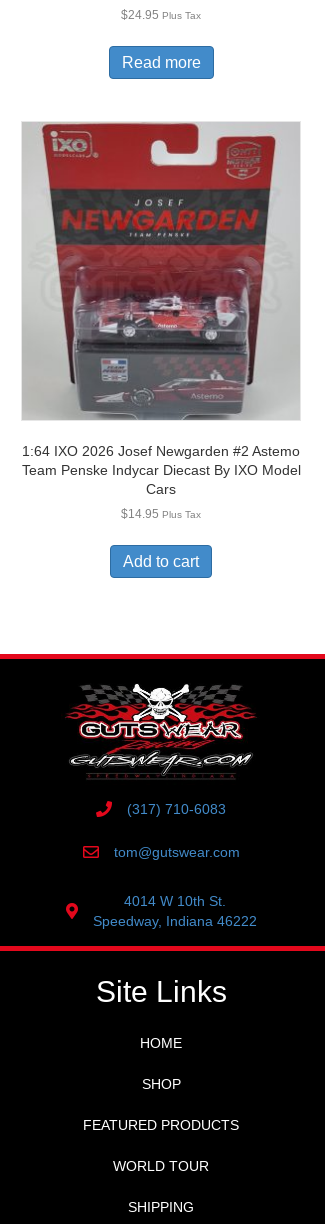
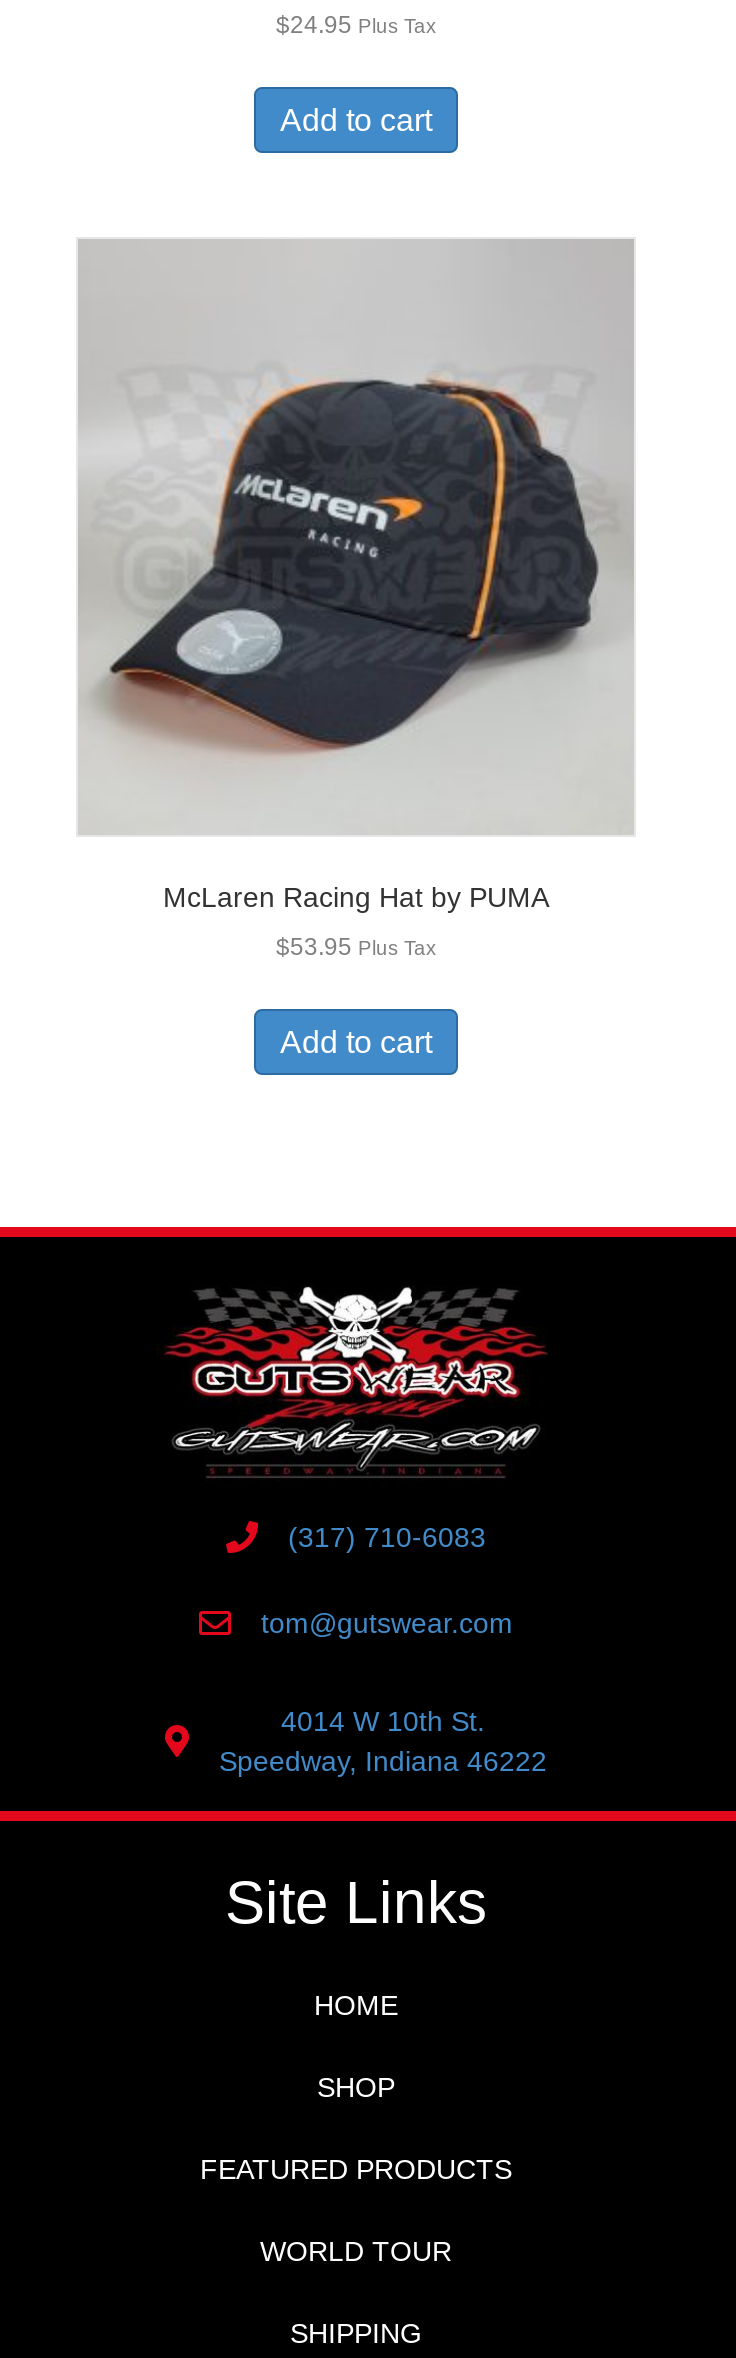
[121,54,200,71] Read more -> [280,103,432,137] Add to cart
[41,123,278,420] [image] -> [110,243,600,791] [image]
[21,443,300,497] 1:64 IXO 2026 Josef Newgarden #2 Astemo | Team Penske Indycar Diecast By IXO Model | Cars -> [163,881,549,913] McLaren Racing Hat by PUMA
[121,507,201,521] $14.95 Plus Tax -> [276,933,436,961] $53.95 Plus Tax

